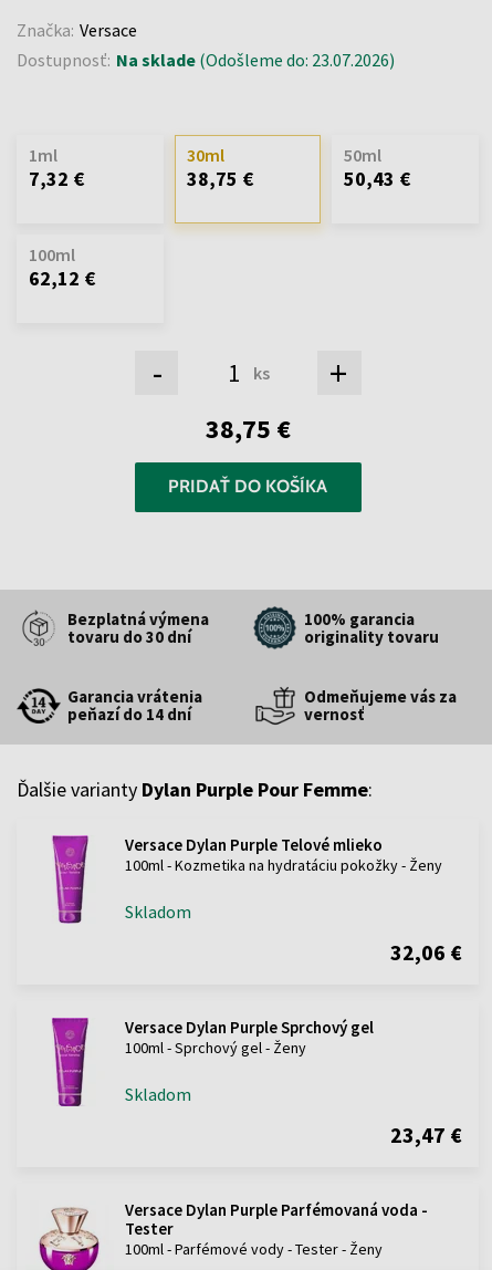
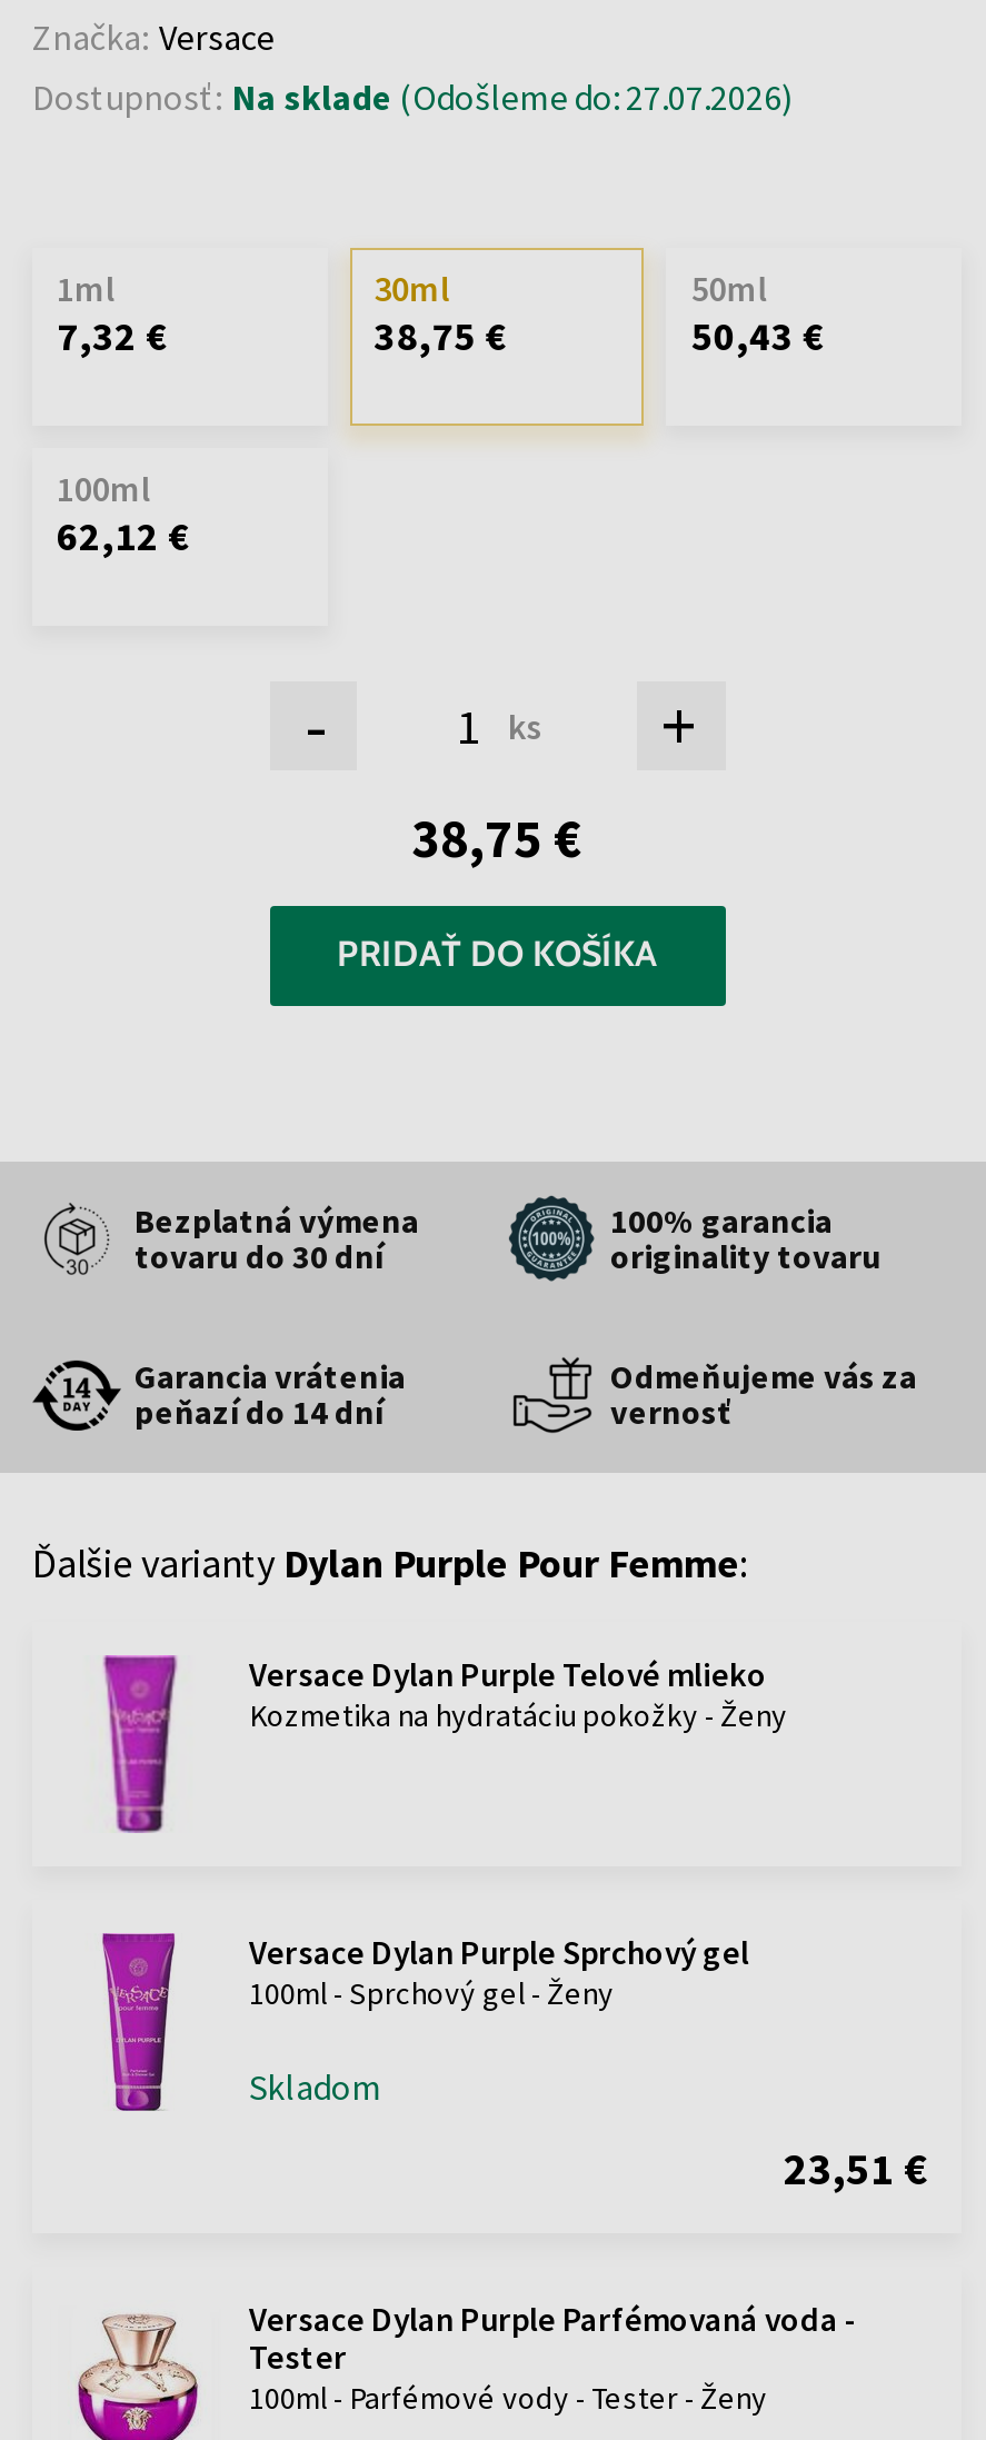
[17,48,395,70] Dostupnosť: Na sklade (Odošleme do: 23.07.2026) -> [32,74,793,118] Dostupnosť: Na sklade (Odošleme do: 27.07.2026)
[124,855,462,965] 100ml - Kozmetika na hydratáciu pokožky - Ženy | Skladom | 32,06 € -> [249,1695,787,1735] Kozmetika na hydratáciu pokožky - Ženy
[390,1120,462,1148] 23,47 € -> [784,2139,928,2195] 23,51 €

